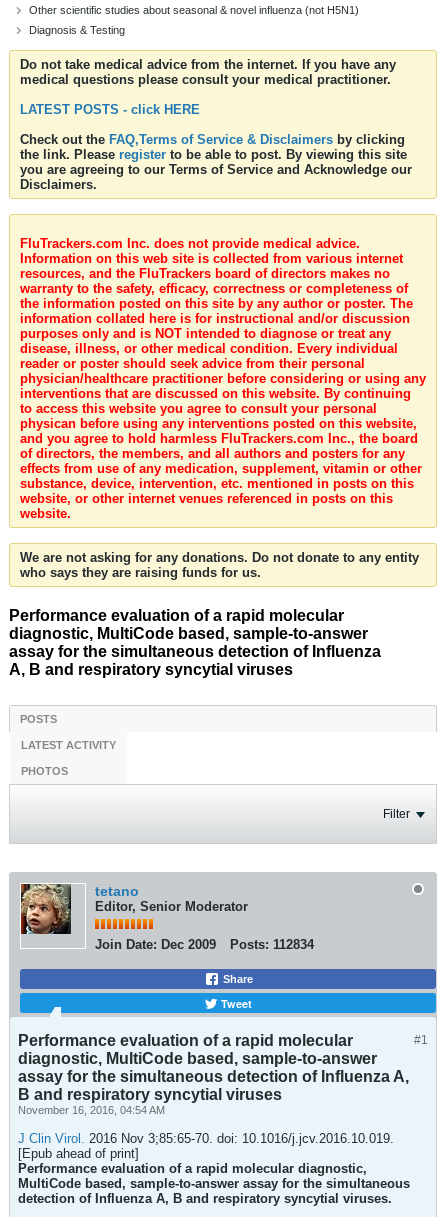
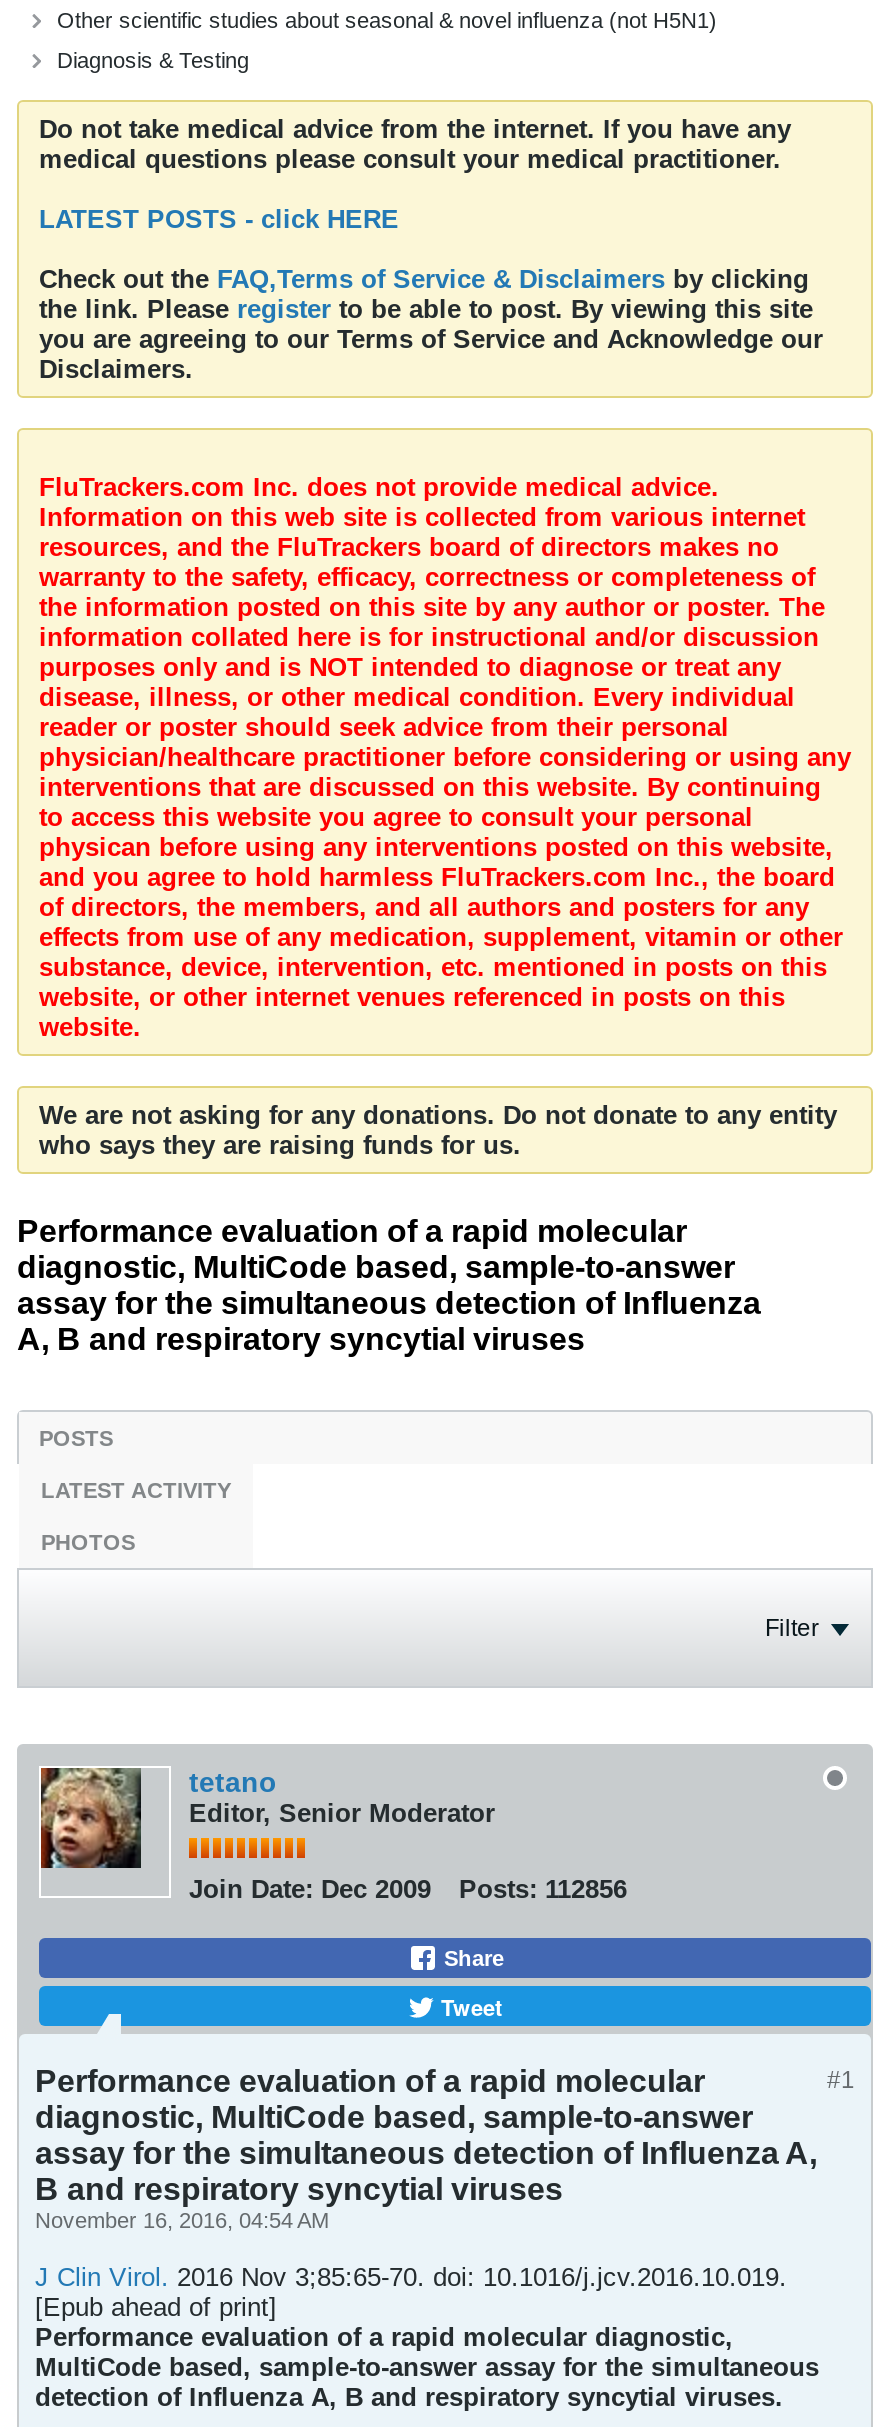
[95,937,314,952] Join Date: Dec 2009 Posts: 112834 -> [189,1874,627,1904] Join Date: Dec 2009 Posts: 112856

